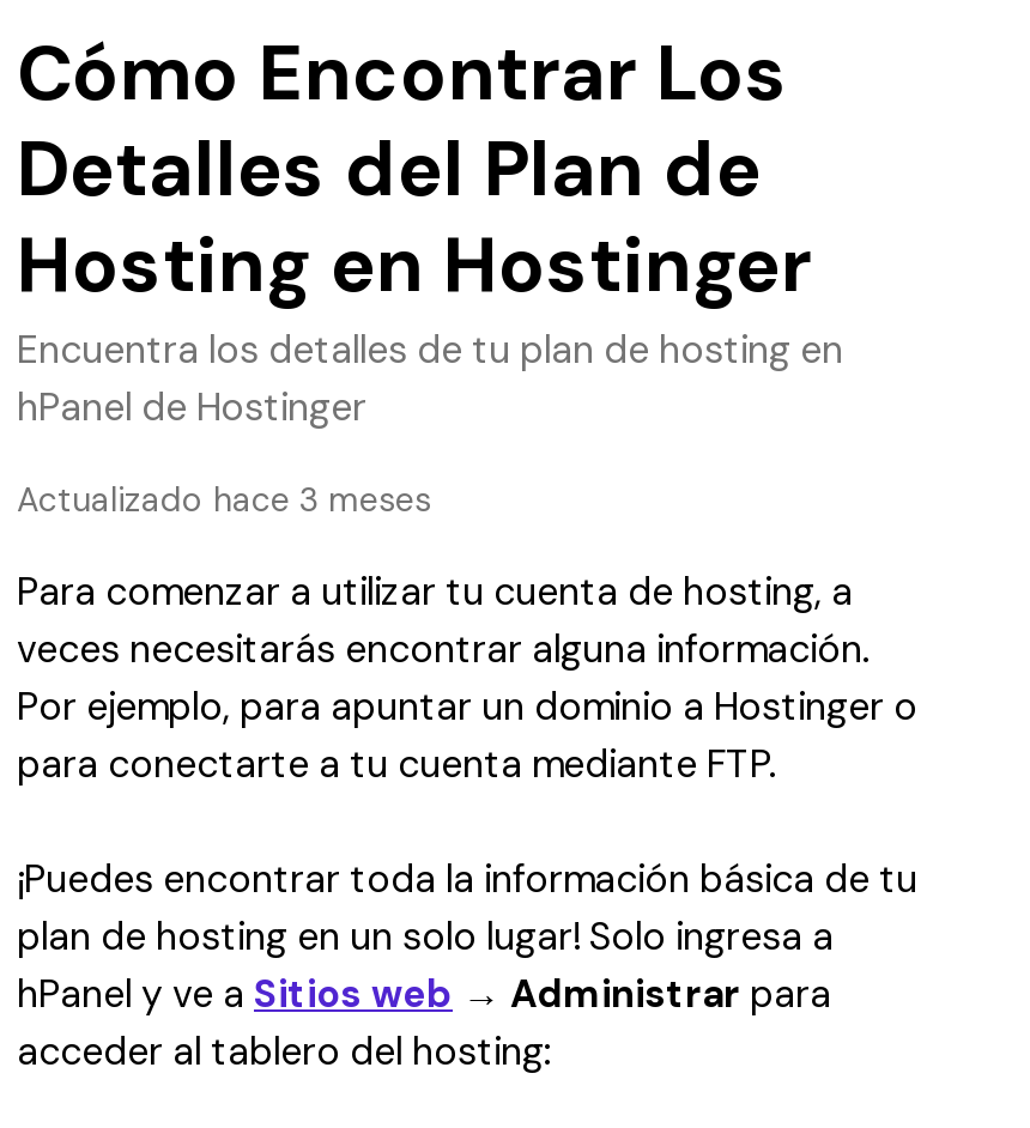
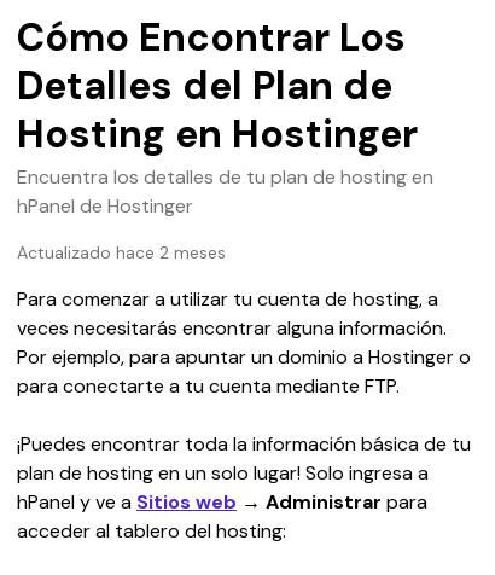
[17,478,431,521] Actualizado hace 3 meses -> [17,242,226,263] Actualizado hace 2 meses

